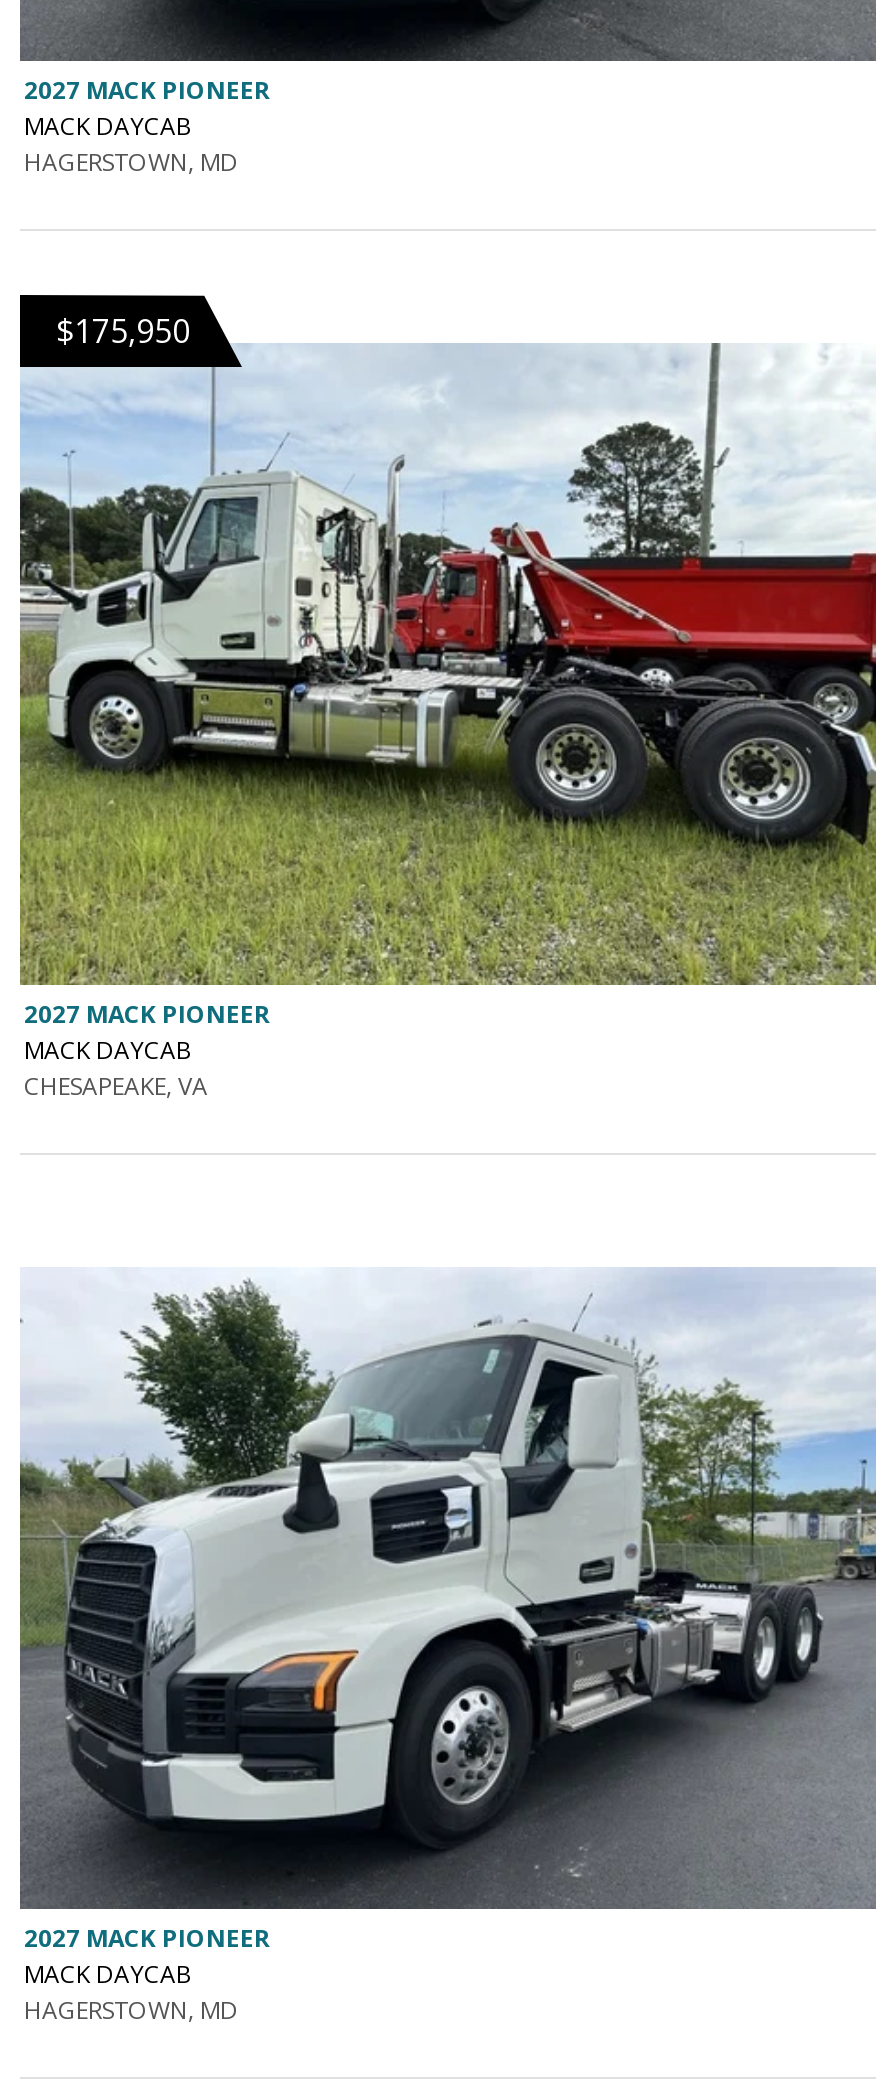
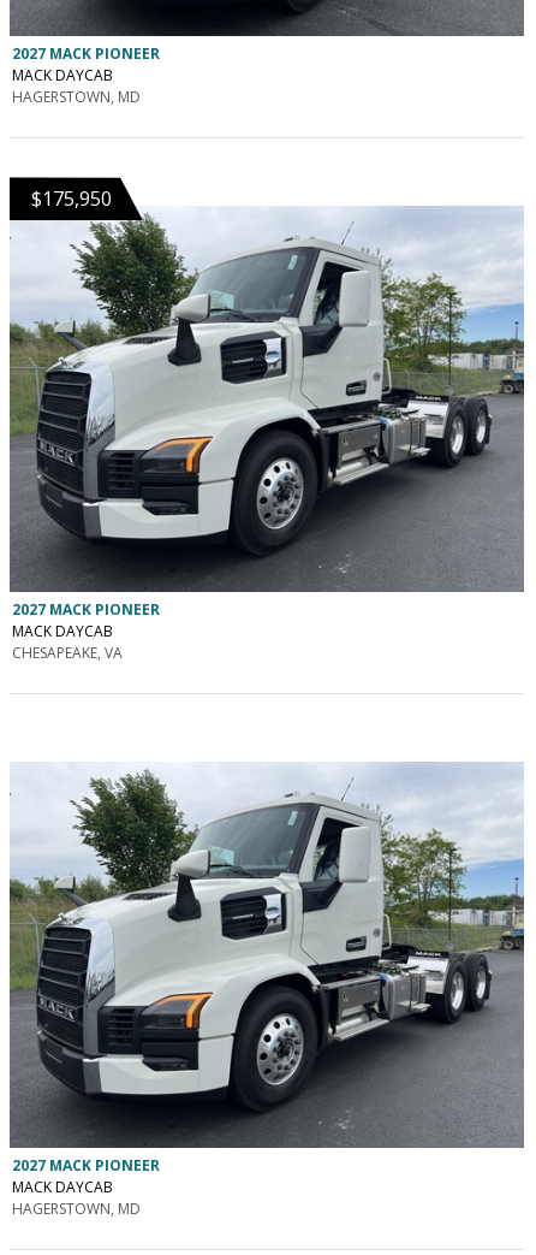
[18,342,878,986] [image] -> [10,206,525,593] [image]

